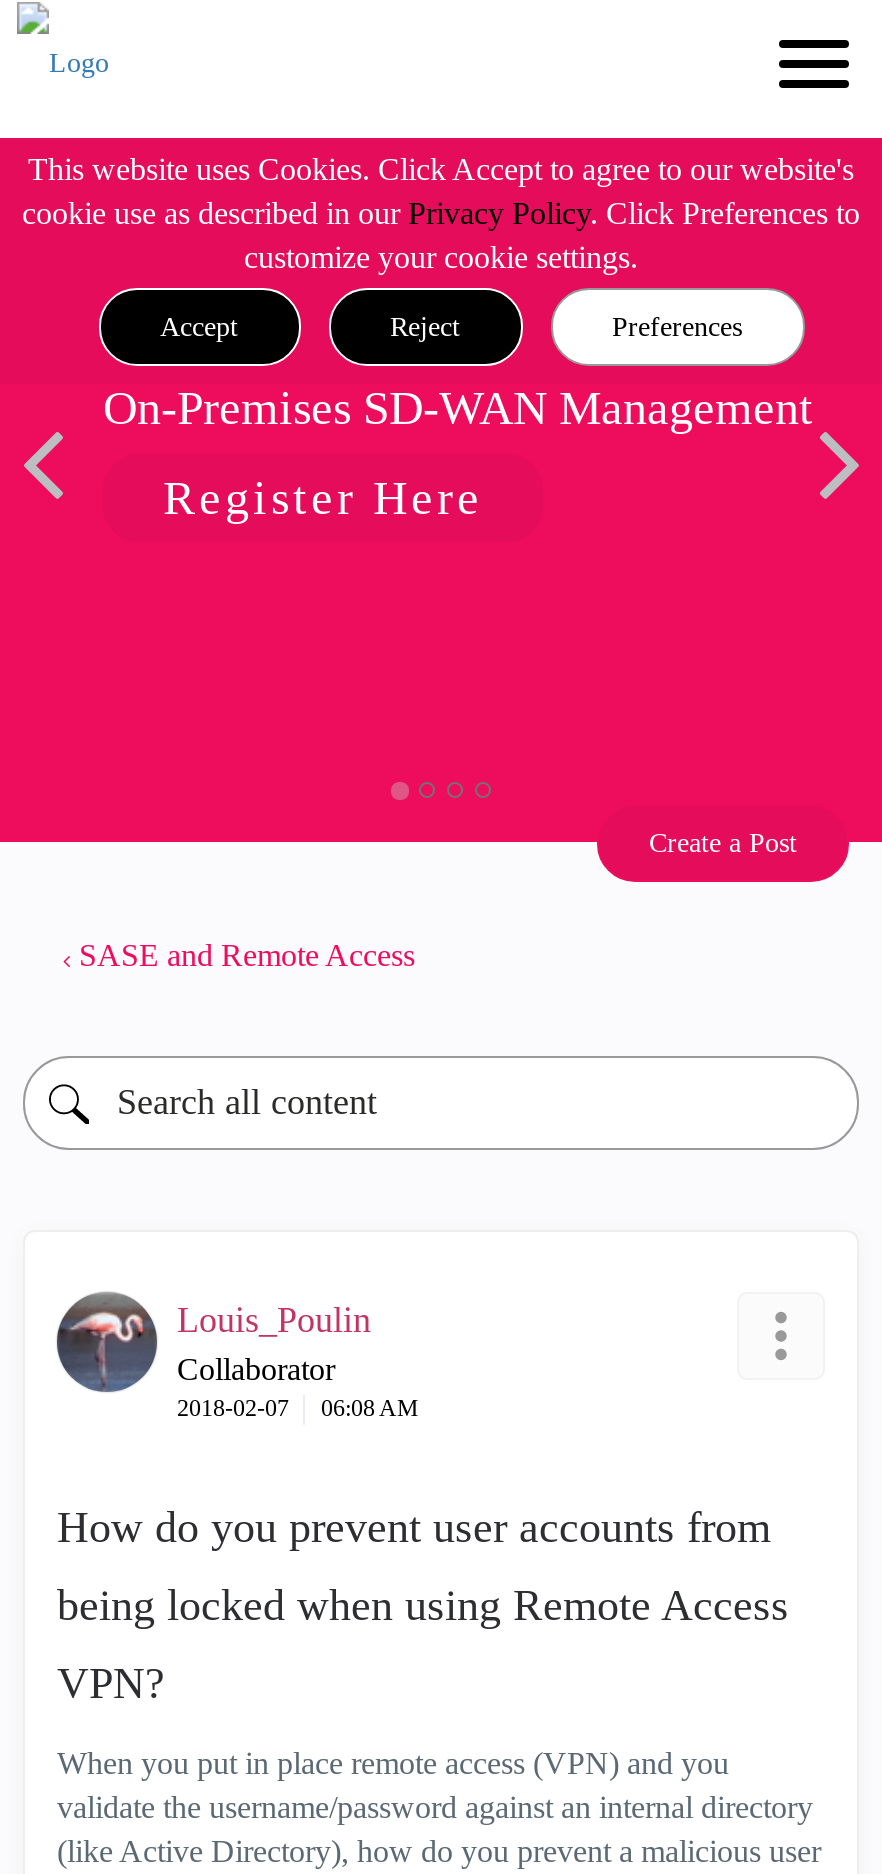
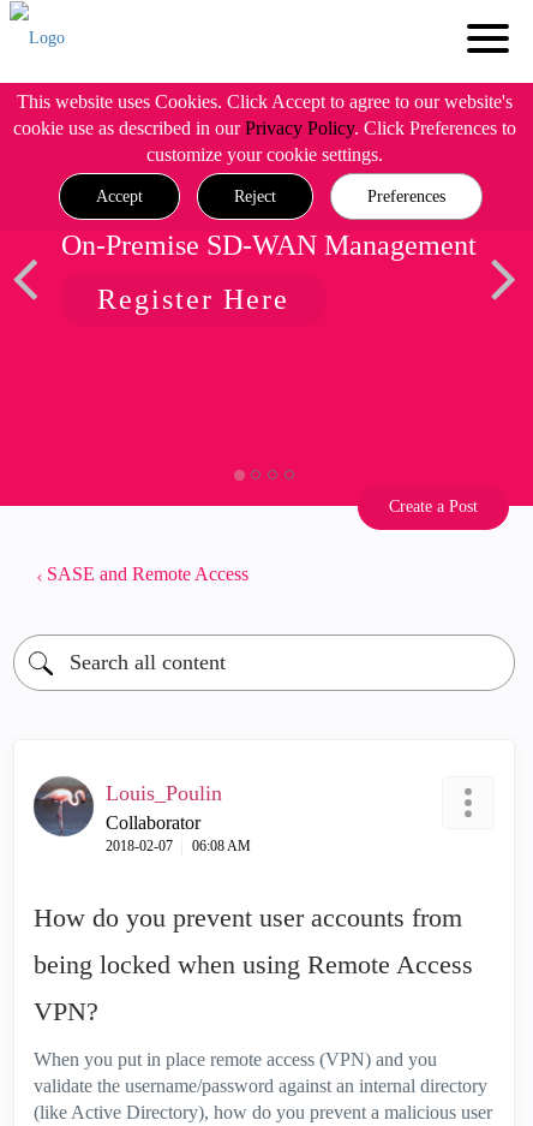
[103,382,813,434] On-Premises SD-WAN Management -> [61,230,477,261] On-Premise SD-WAN Management

